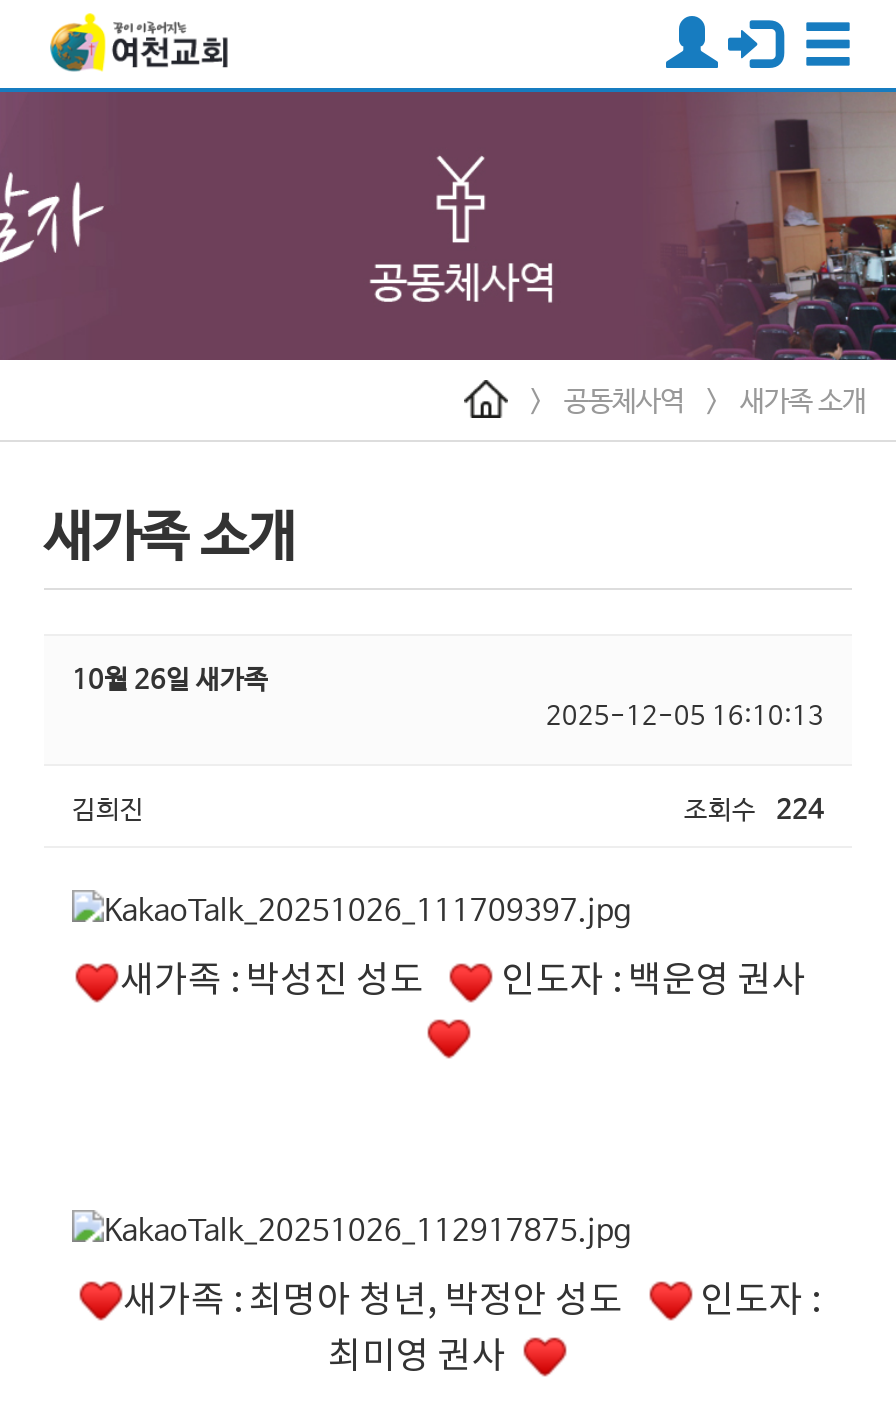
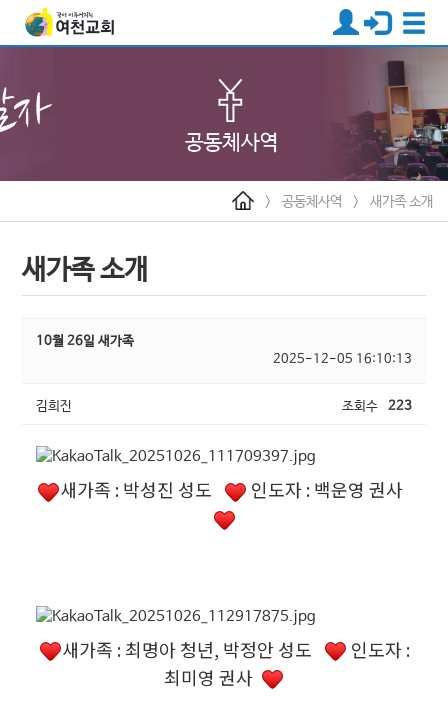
[684,796,824,826] 조회수 224 -> [342,399,412,414] 조회수 223

